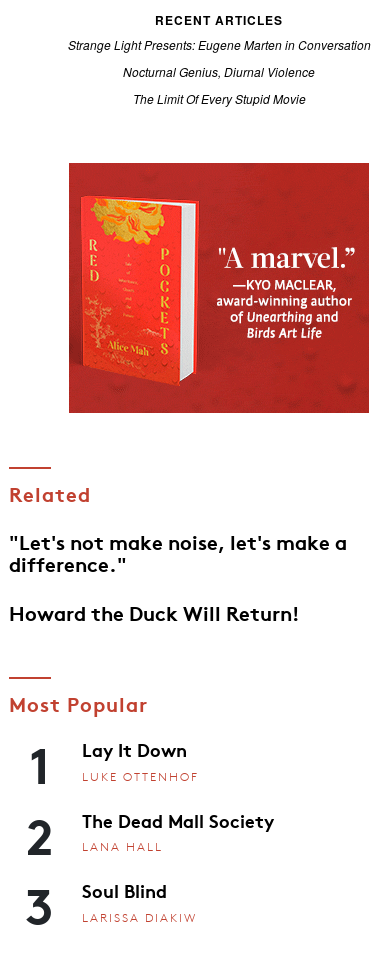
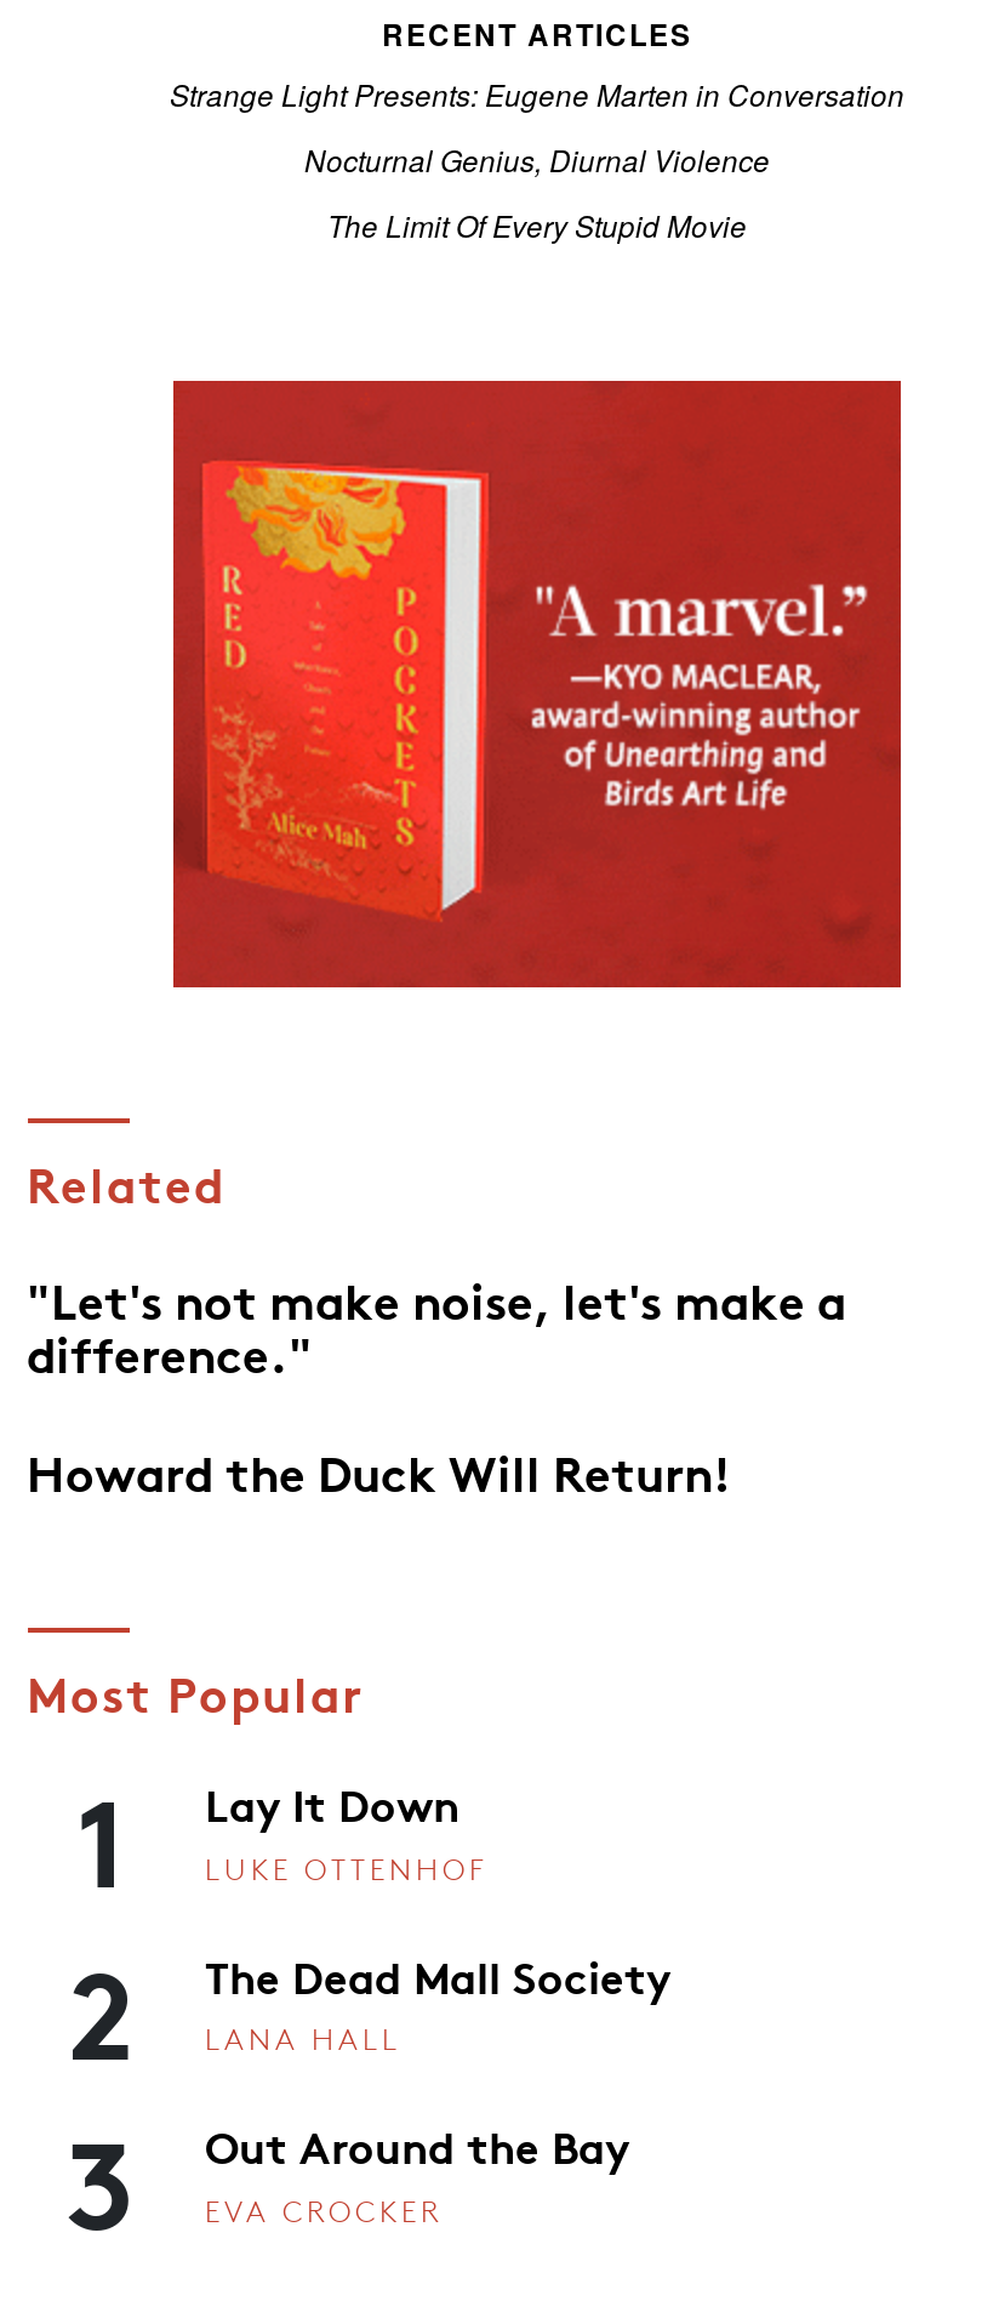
[82,877,197,925] Soul Blind | LARISSA DIAKIW -> [205,2114,629,2229] Out Around the Bay | EVA CROCKER

